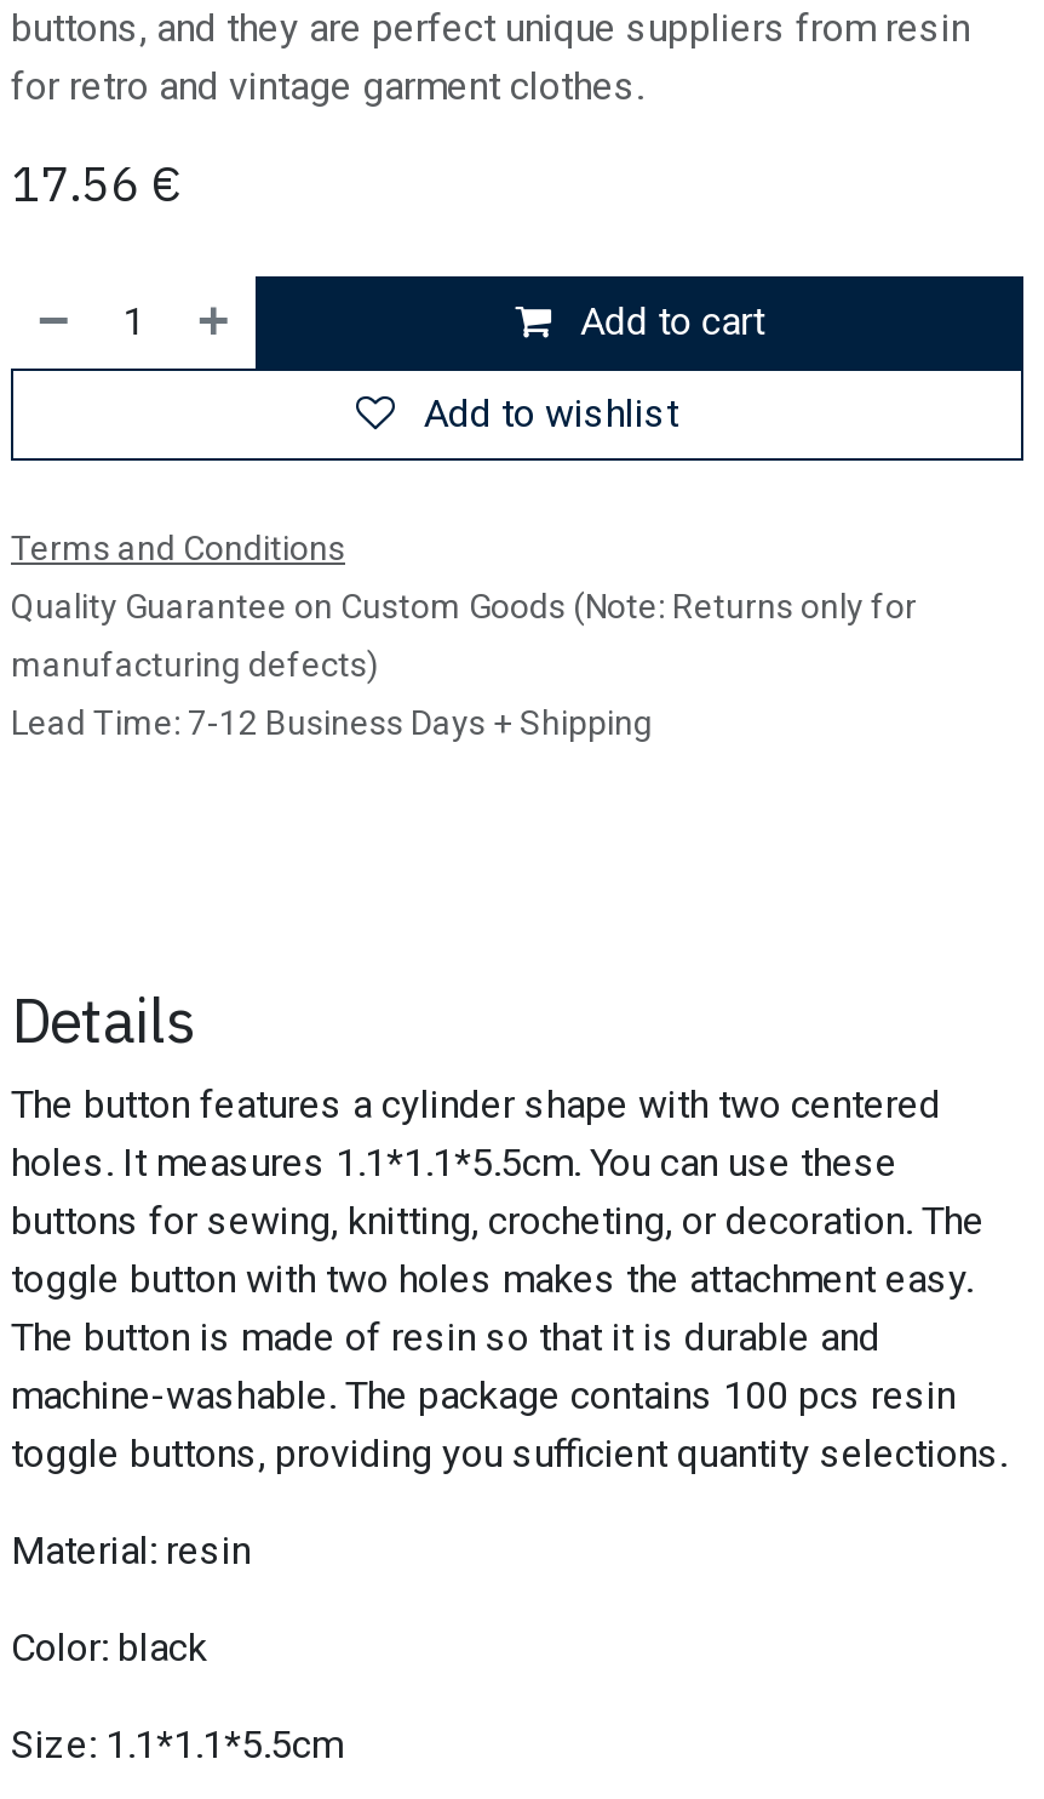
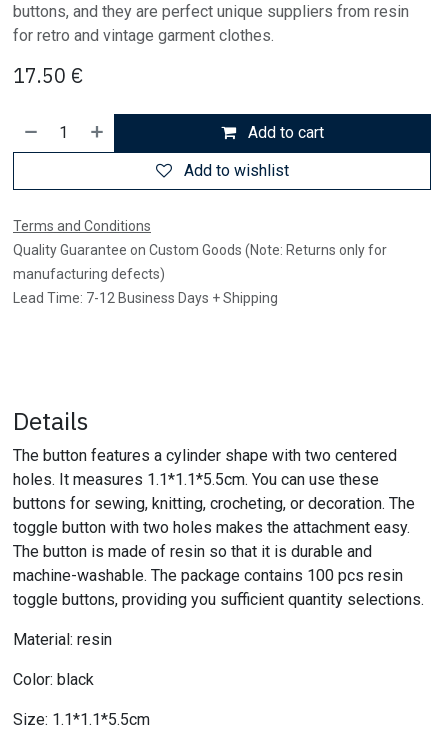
[11,151,180,216] 17.56 € -> [13,62,83,89] 17.50 €

